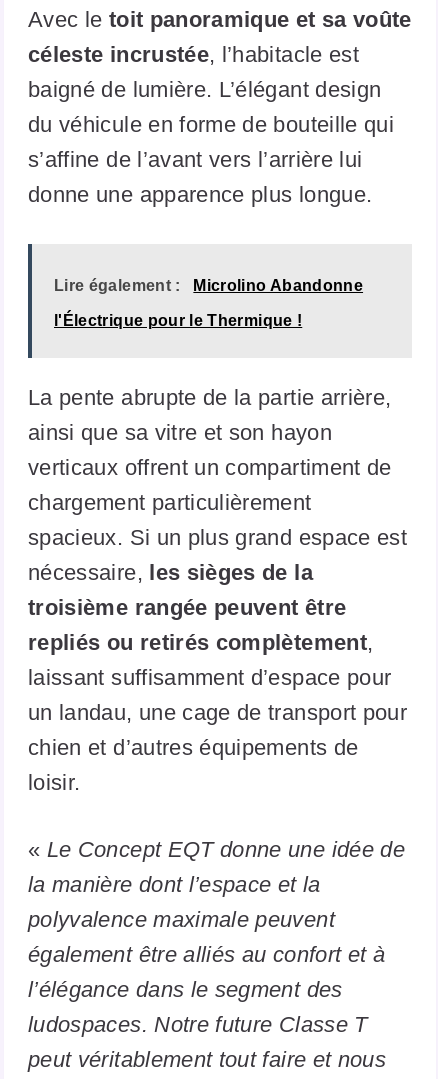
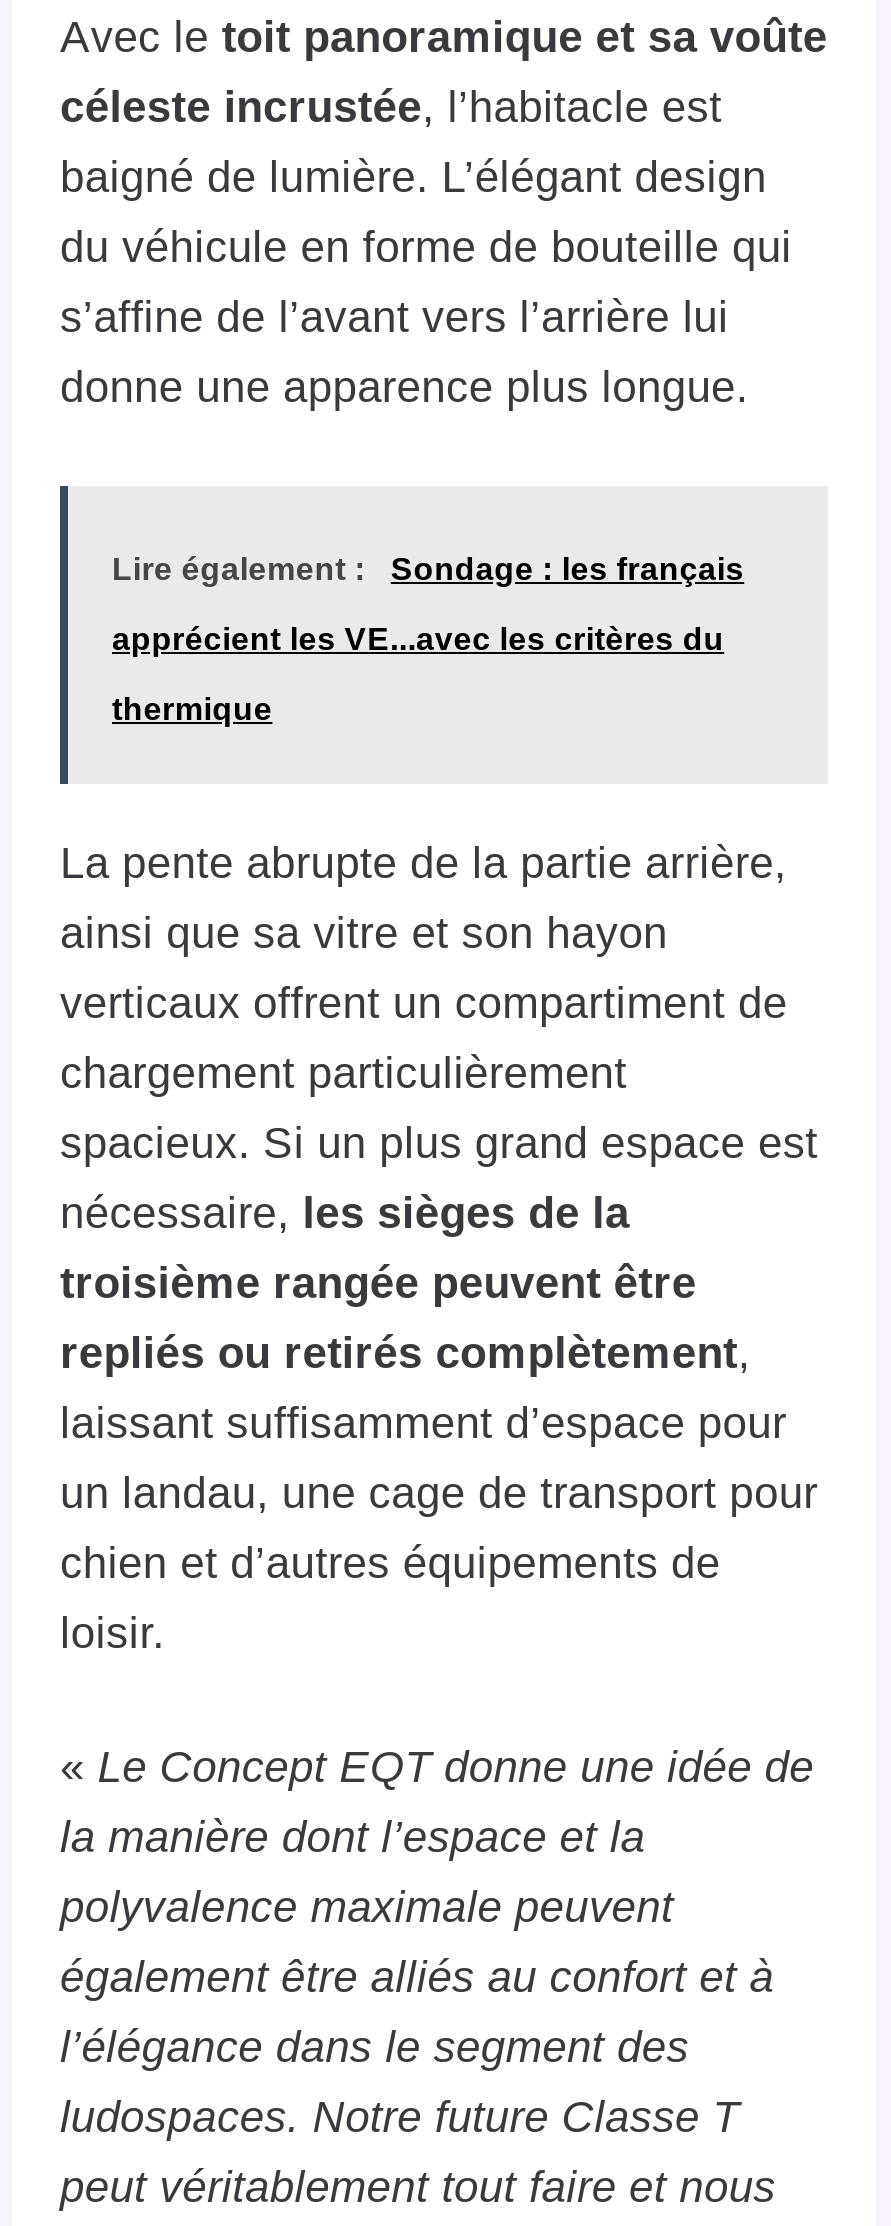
[54,277,363,329] Microlino Abandonne | l'Électrique pour le Thermique ! -> [112,552,744,726] Sondage : les français | apprécient les VE...avec les critères du | thermique

